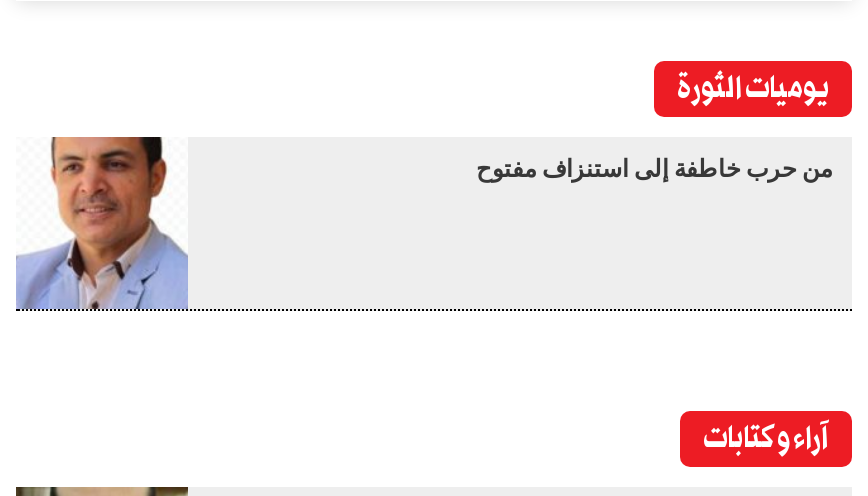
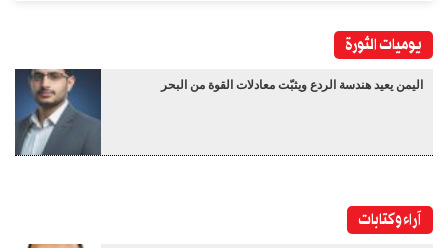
[16,134,188,312] [image] -> [14,68,102,156] [image]
[476,155,832,183] من حرب خاطفة إلى استنزاف مفتوح -> [161,78,423,92] اليمن يعيد هندسة الردع ويثبّت معادلات القوة من البحر

